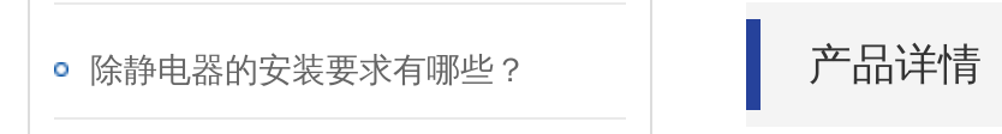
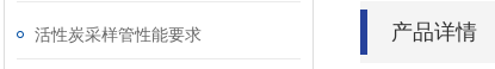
[90,50,527,89] 除静电器的安装要求有哪些？ -> [35,25,202,44] 活性炭采样管性能要求

